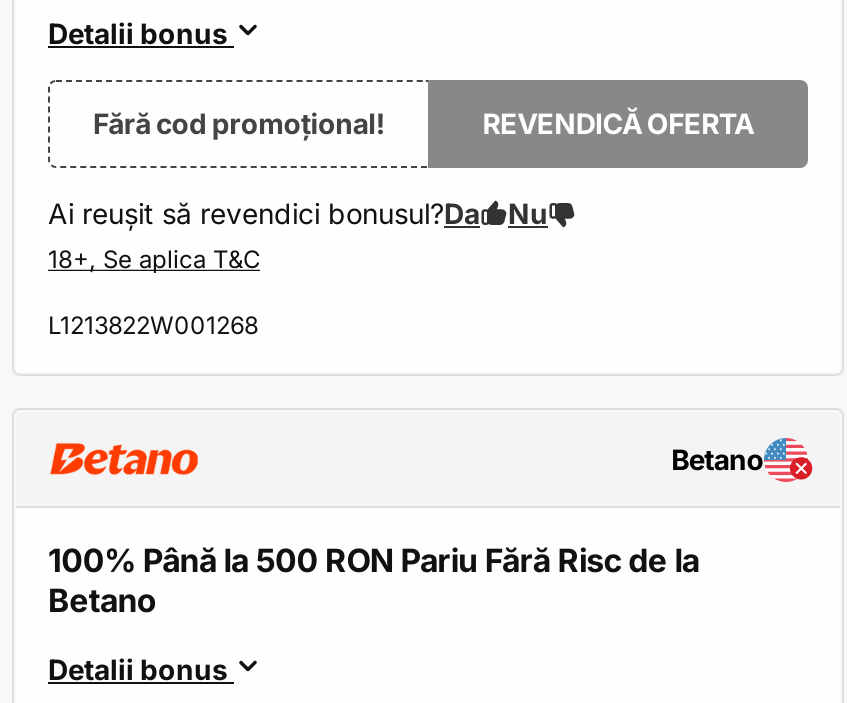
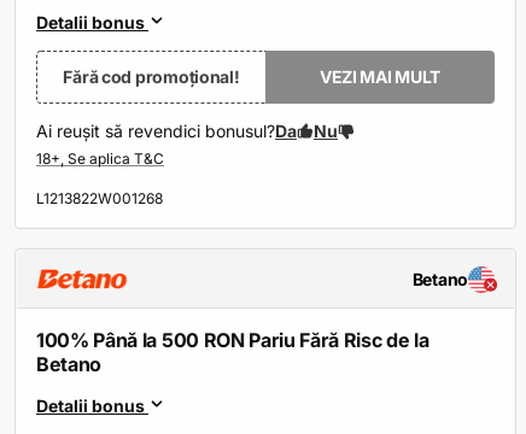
[482,106,754,140] REVENDICĂ OFERTA -> [319,66,441,87] VEZI MAI MULT

